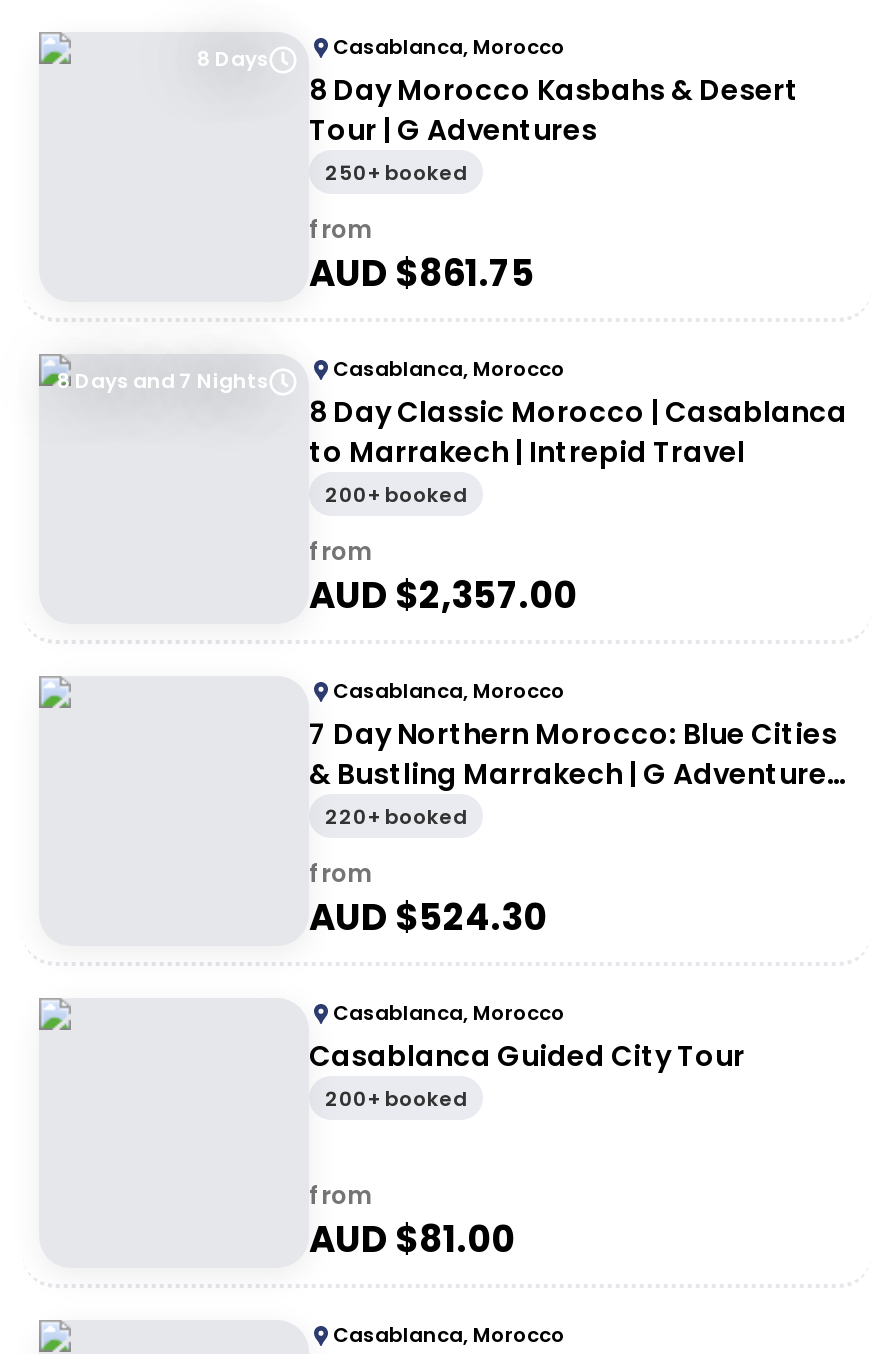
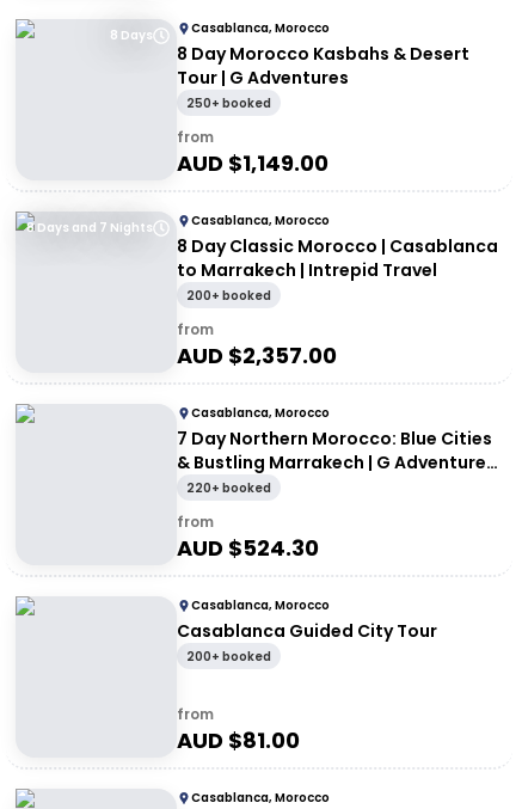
[309,248,535,298] AUD $861.75 -> [177,148,328,178] AUD $1,149.00

